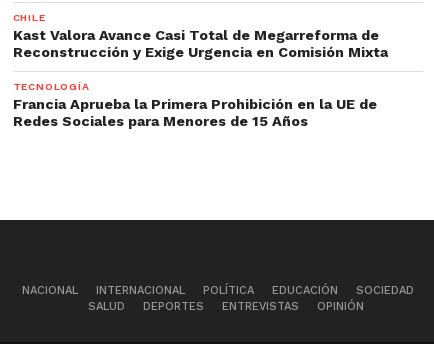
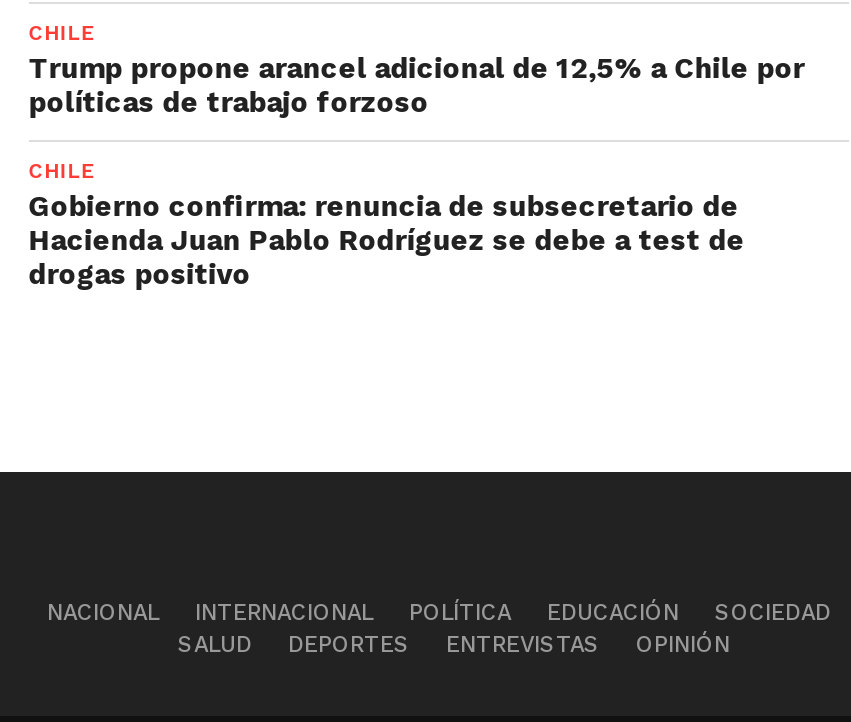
[13,27,388,60] Kast Valora Avance Casi Total de Megarreforma de | Reconstrucción y Exige Urgencia en Comisión Mixta -> [28,52,804,118] Trump propone arancel adicional de 12,5% a Chile por | políticas de trabajo forzoso
[13,80,377,129] TECNOLOGÍA | Francia Aprueba la Primera Prohibición en la UE de | Redes Sociales para Menores de 15 Años -> [28,158,744,290] CHILE | Gobierno confirma: renuncia de subsecretario de | Hacienda Juan Pablo Rodríguez se debe a test de | drogas positivo

